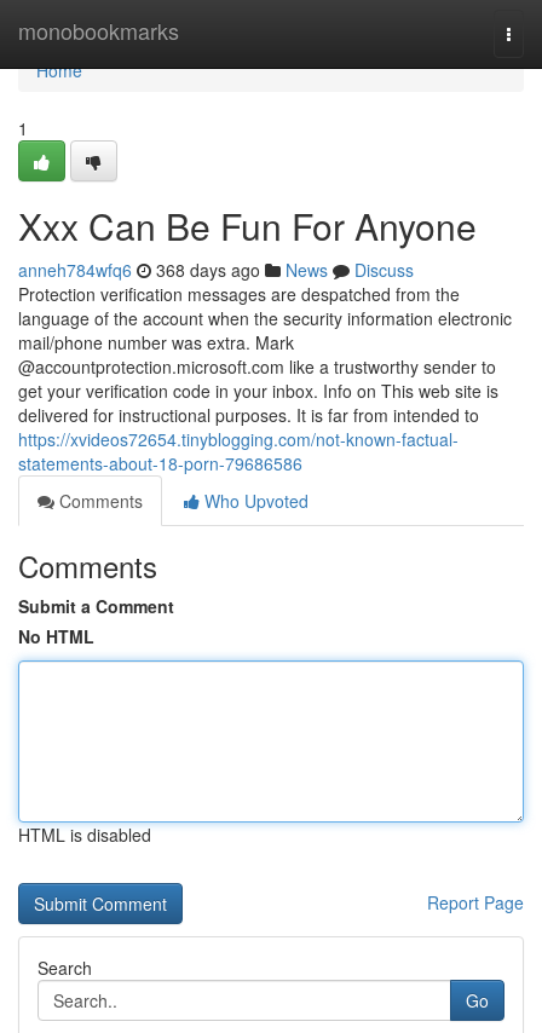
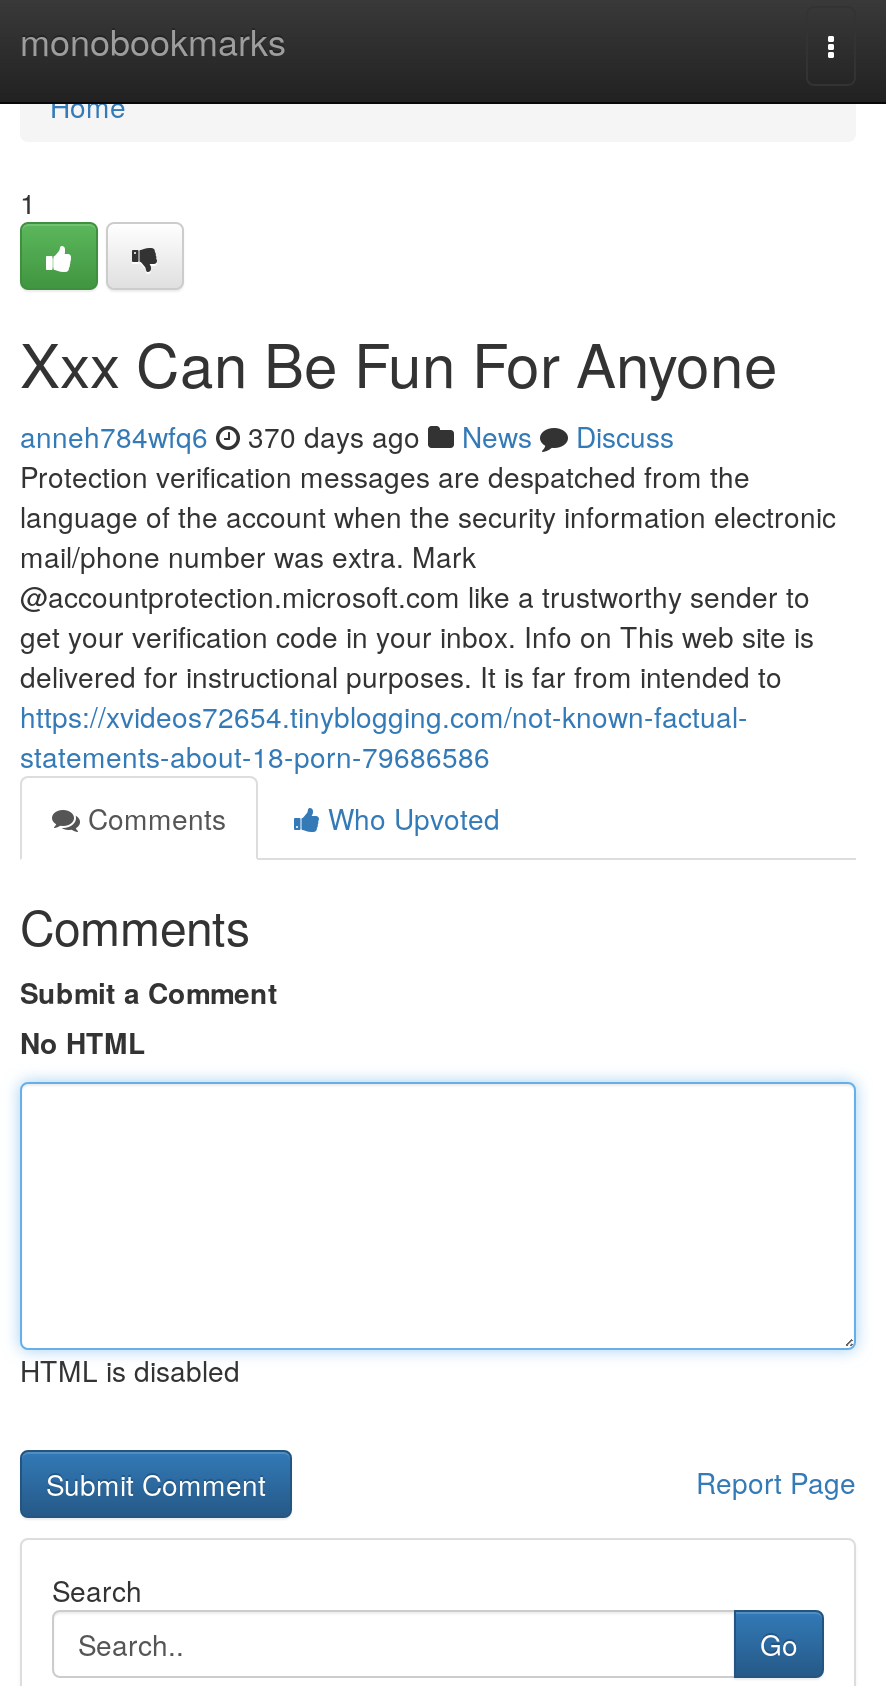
[18,258,414,282] anneh784wfq6 368 days ago News Discuss -> [20,416,674,456] anneh784wfq6 370 days ago News Discuss

